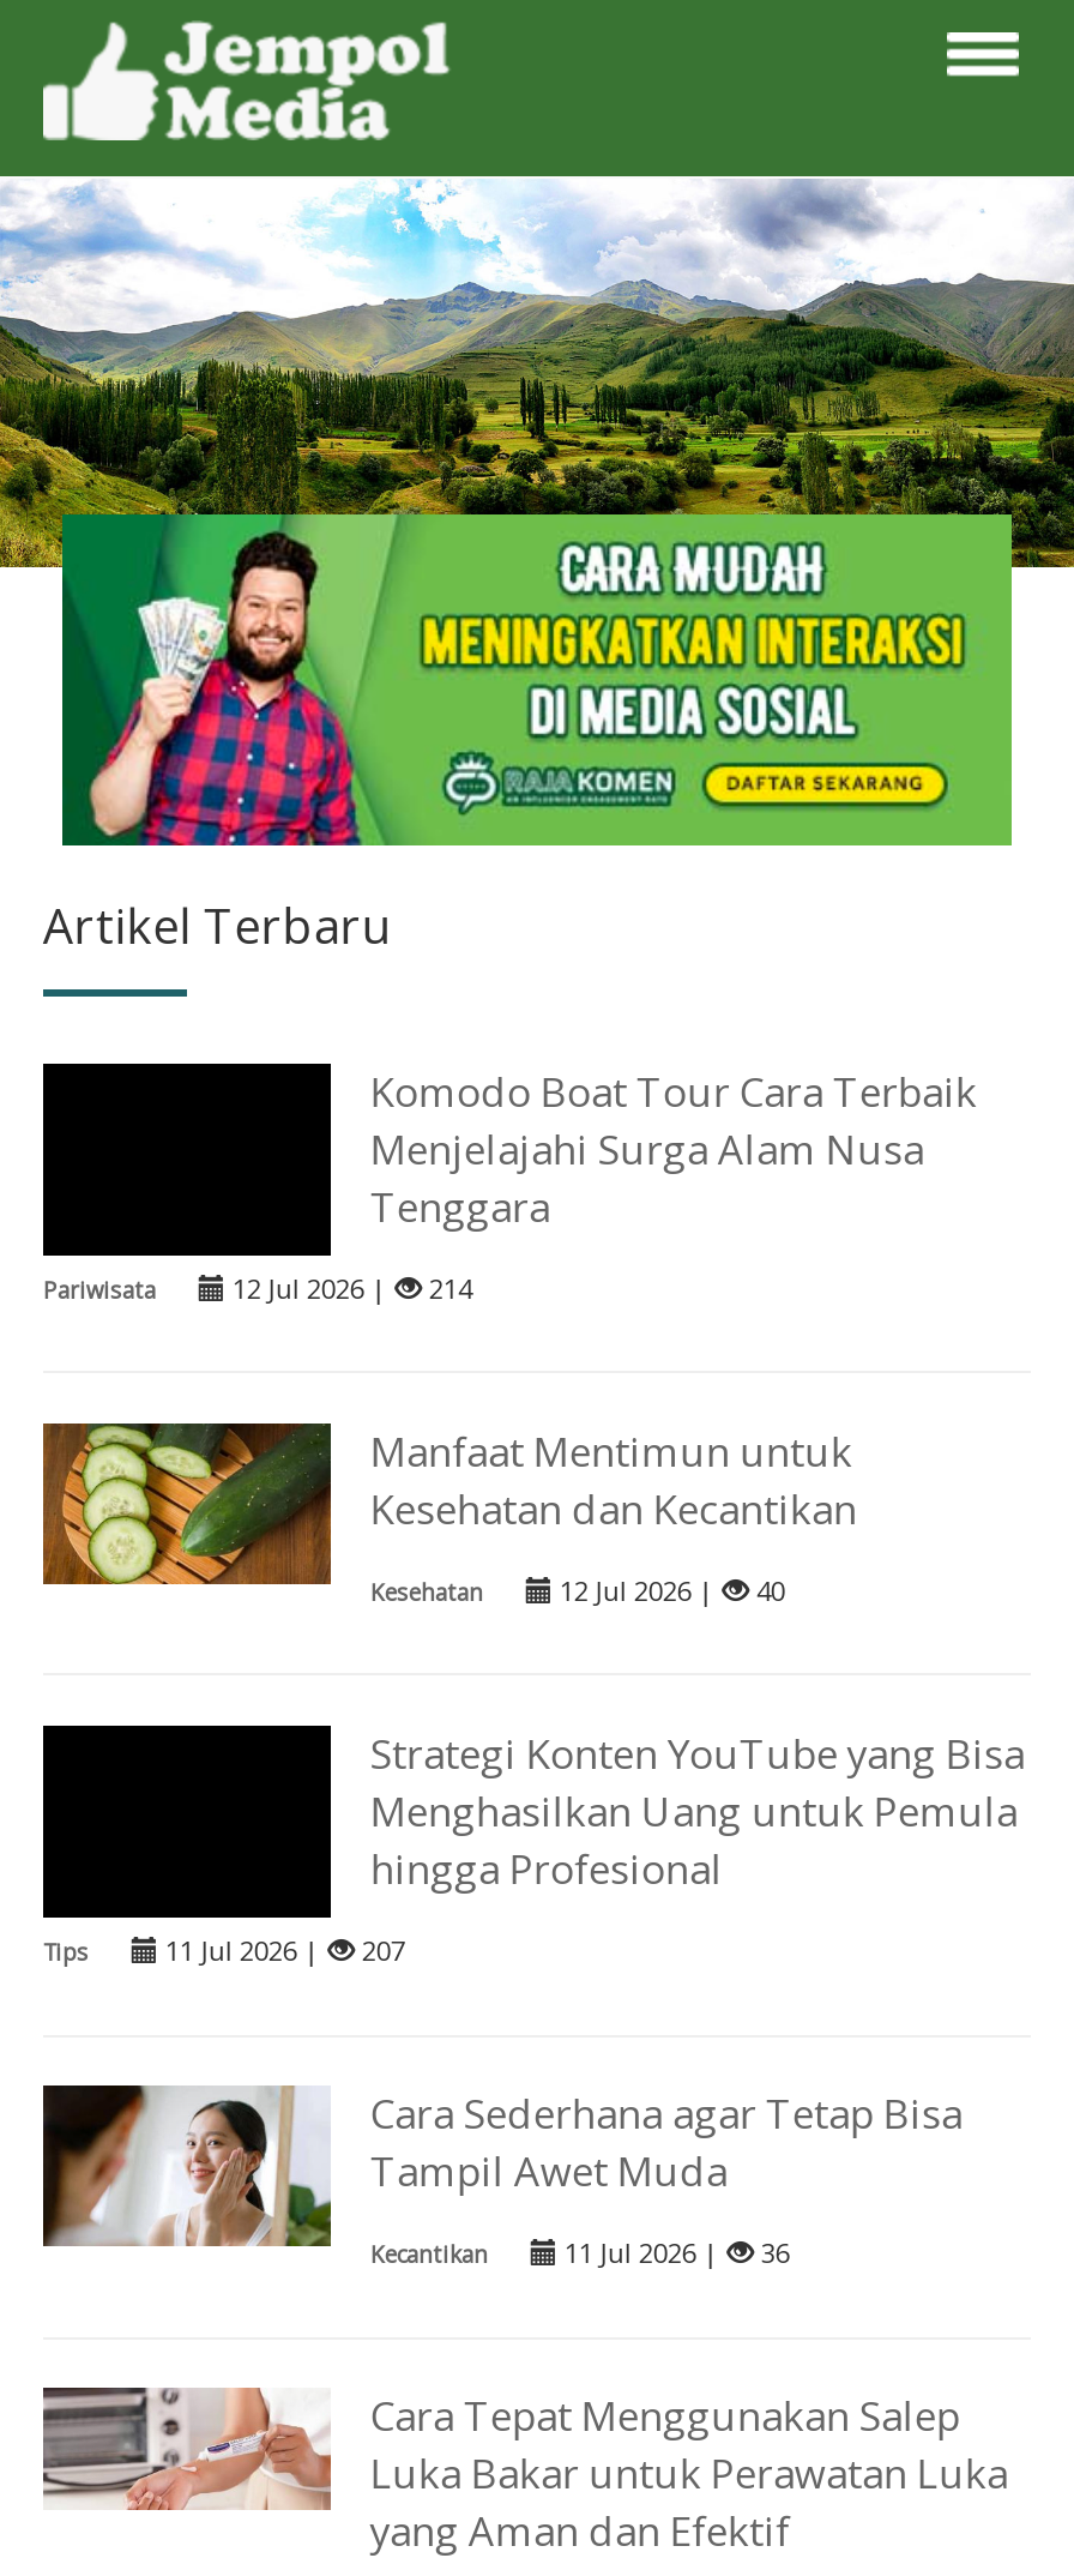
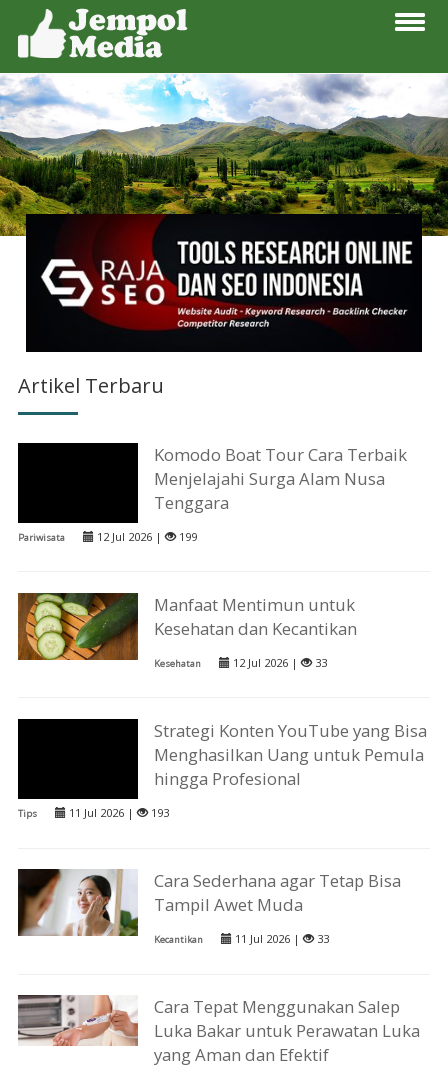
[60,512,1014,848] [image] -> [25,213,423,353] [image]
[422,1269,472,1305] 214 -> [176,528,197,543] 199
[749,1572,785,1607] 40 -> [312,655,327,670] 33
[355,1932,405,1968] 207 -> [148,805,169,820] 193
[754,2235,790,2271] 36 -> [314,931,329,946] 33

